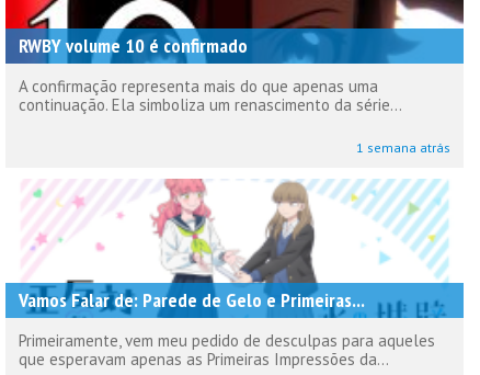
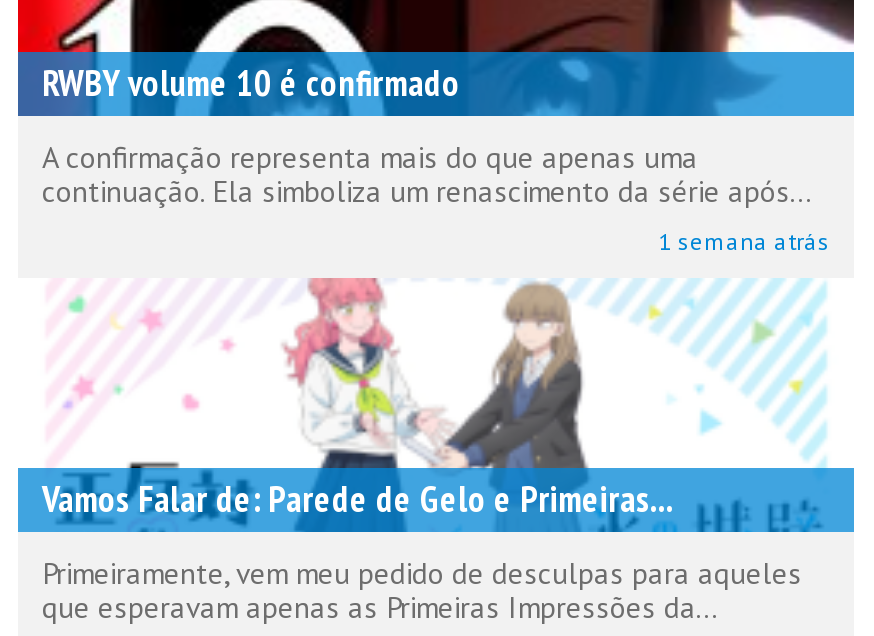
[19,95,402,115] continuação. Ela simboliza um renascimento da série... -> [42,173,812,211] continuação. Ela simboliza um renascimento da série após...

